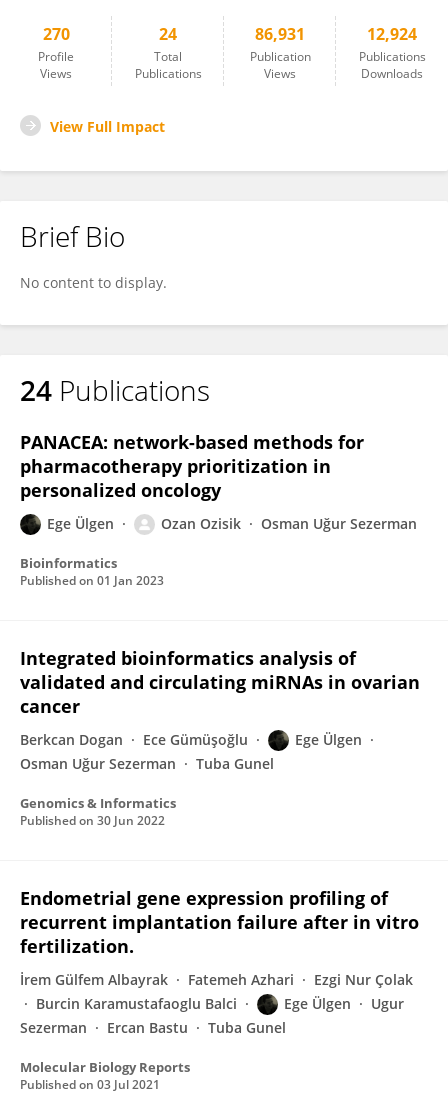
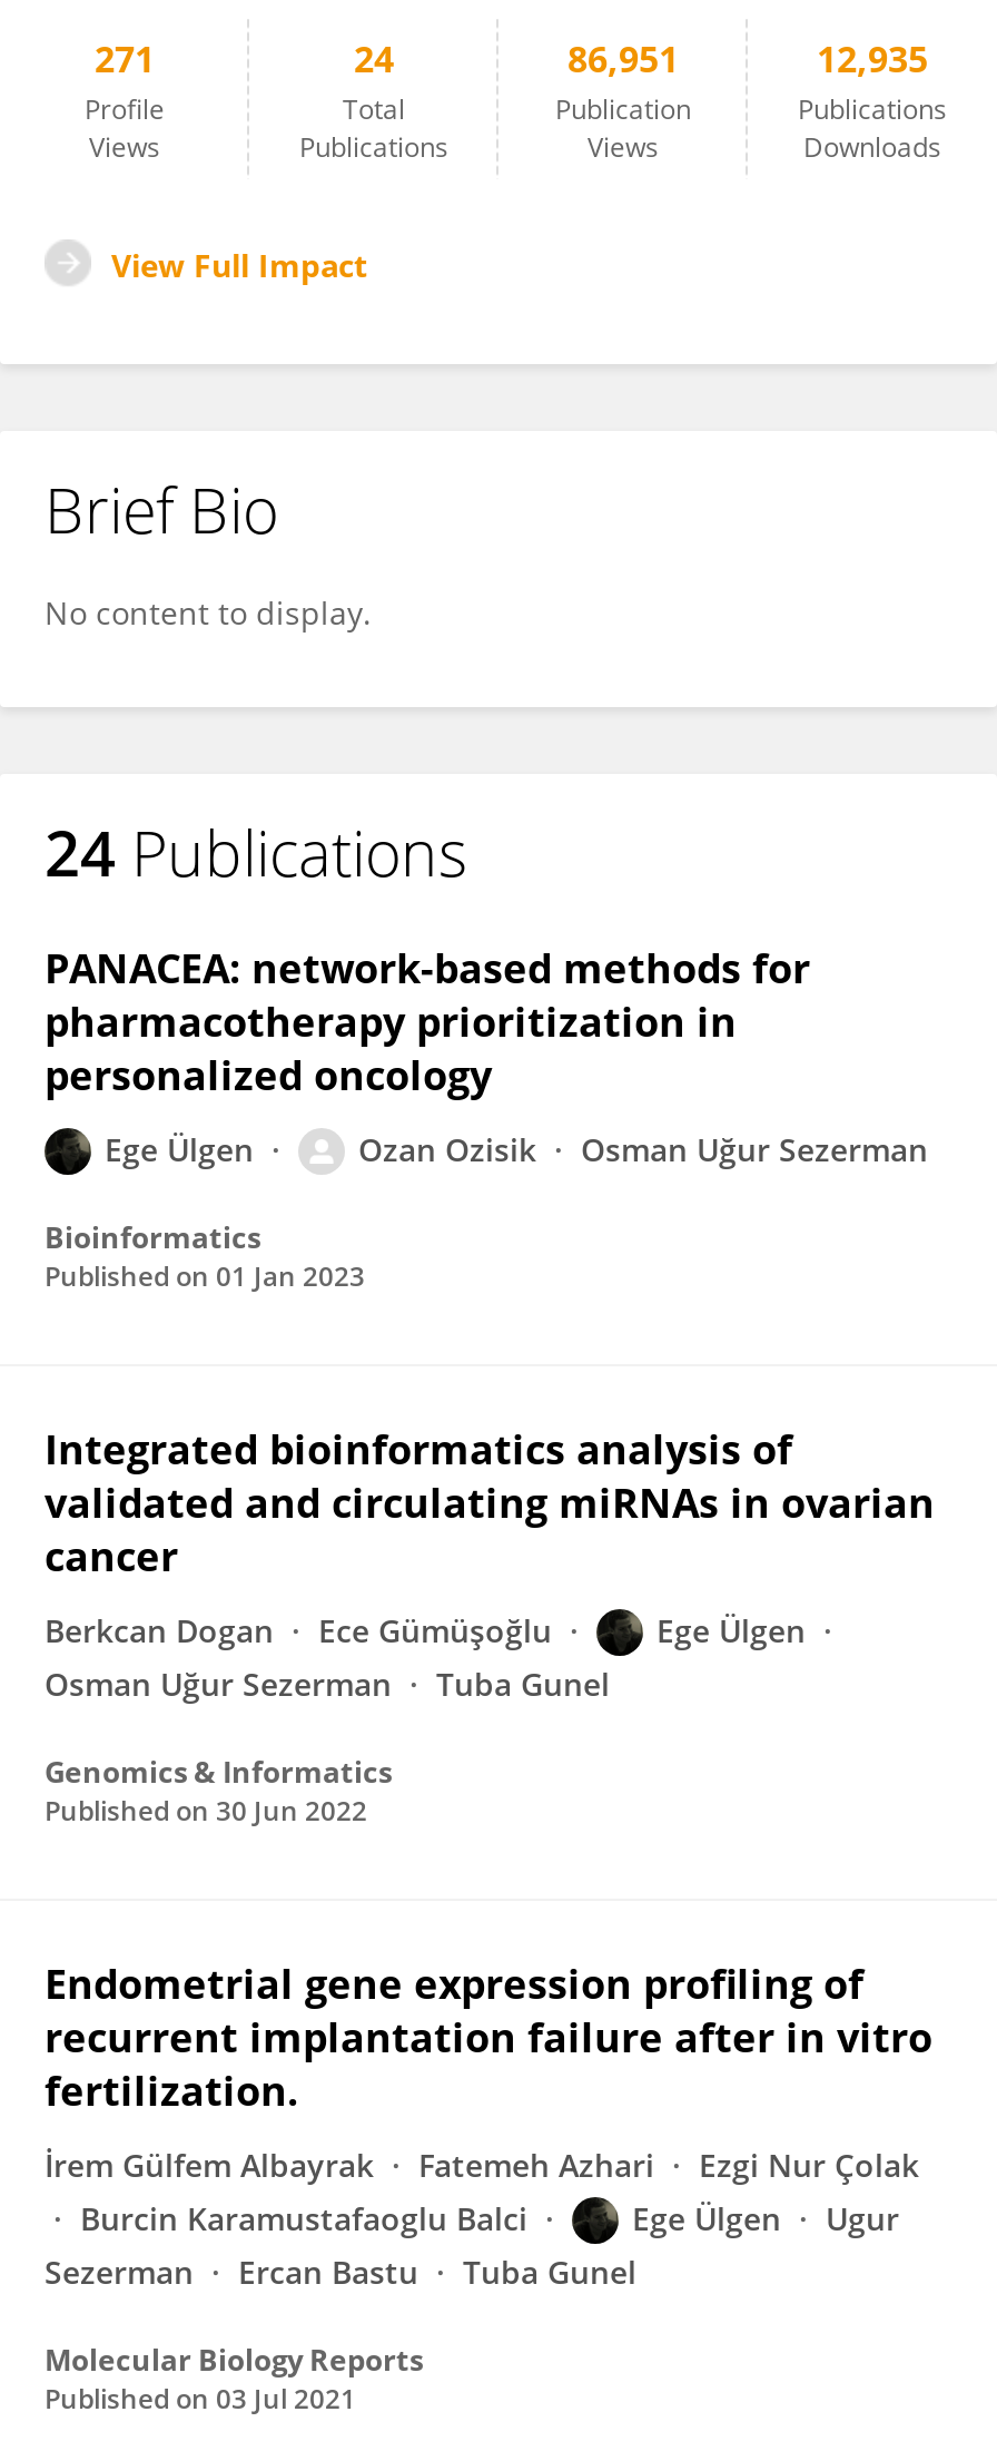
[42,23,69,45] 270 -> [95,35,155,84] 271
[255,23,305,45] 86,931 -> [567,35,679,84] 86,951
[367,23,417,45] 12,924 -> [817,35,928,84] 12,935

